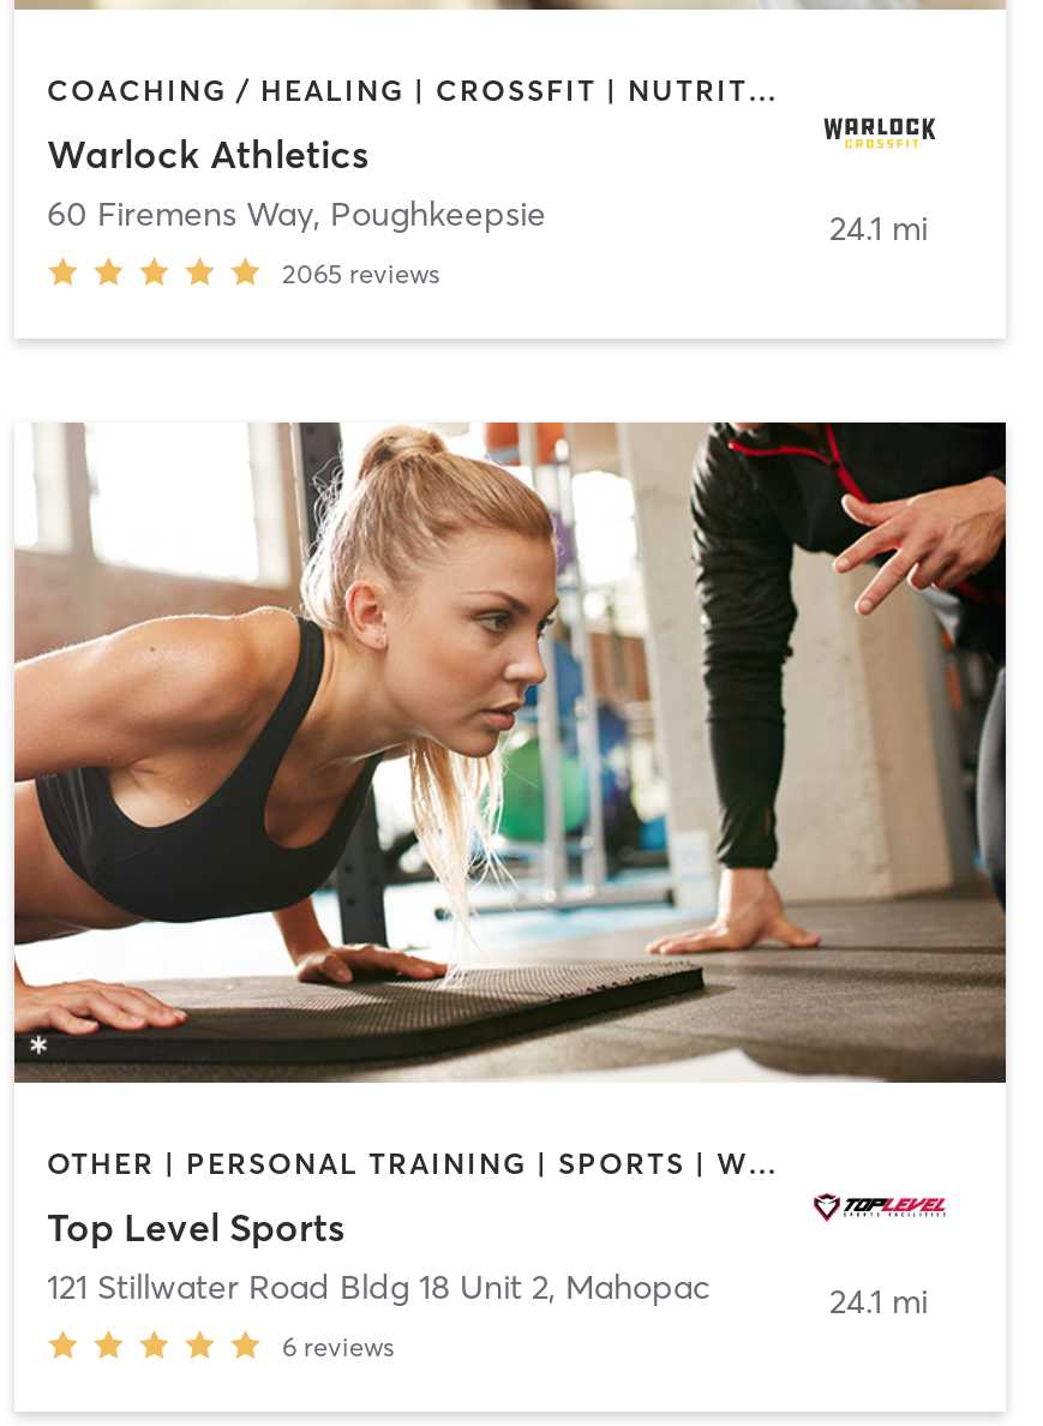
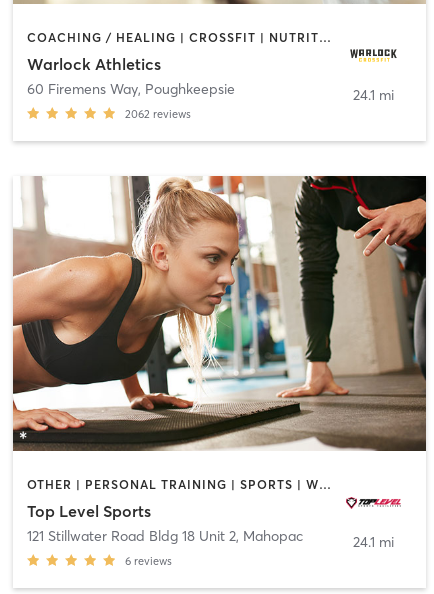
[282,256,440,290] 2065 reviews -> [124,107,190,121] 2062 reviews

